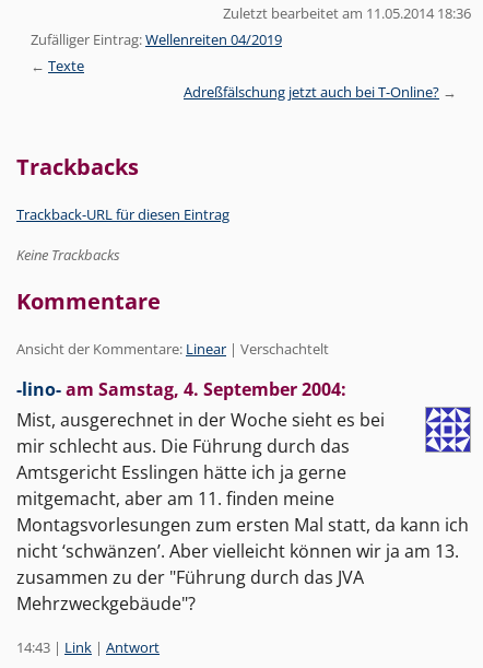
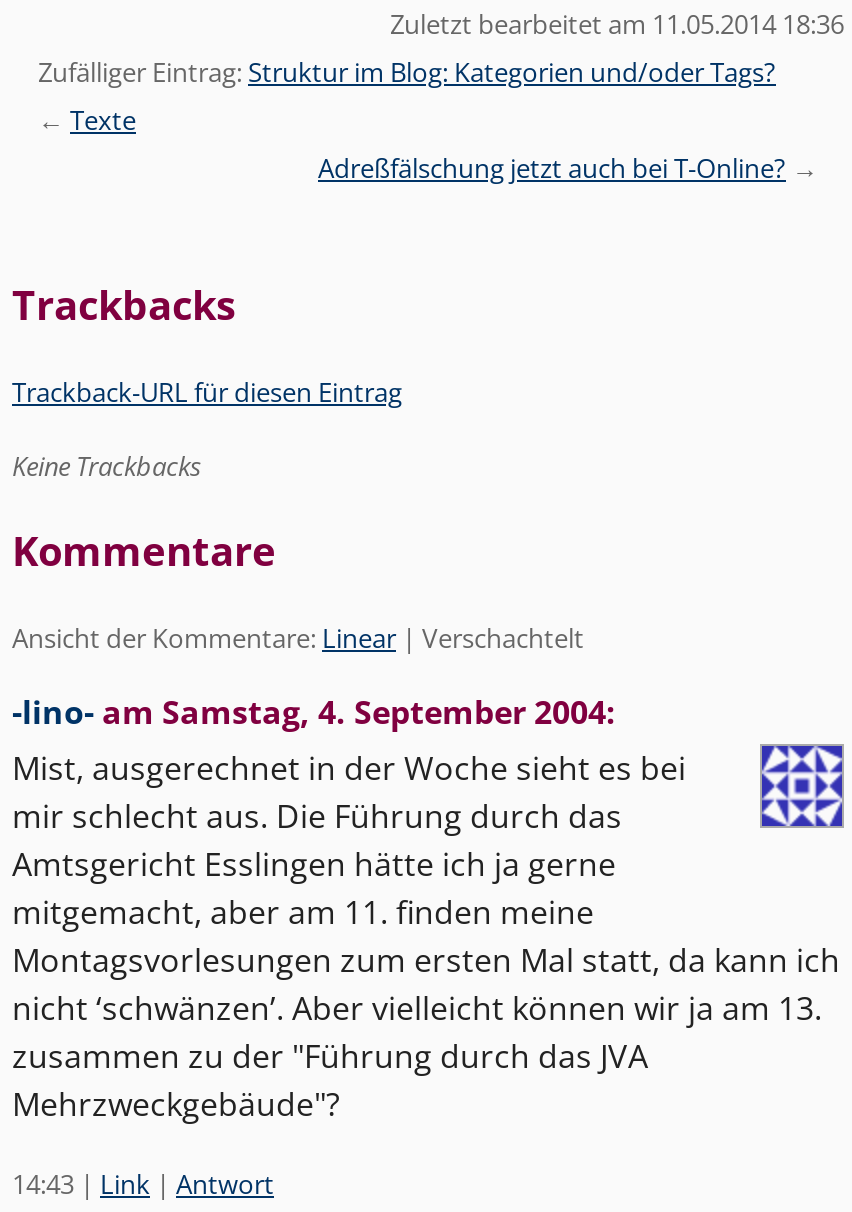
[31,30,282,49] Zufälliger Eintrag: Wellenreiten 04/2019 -> [38,54,776,90] Zufälliger Eintrag: Struktur im Blog: Kategorien und/oder Tags?

